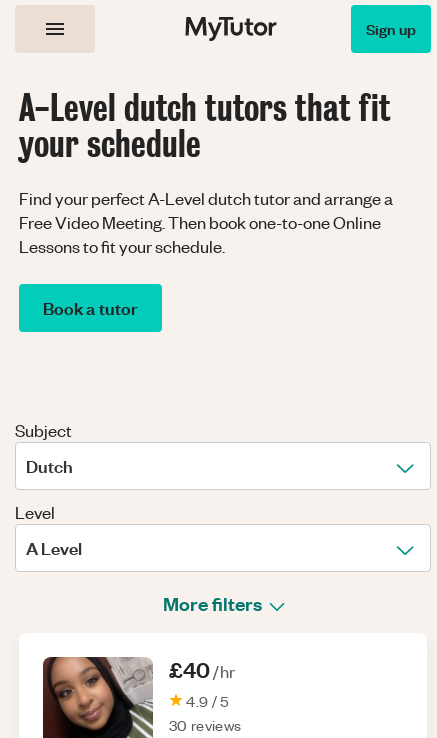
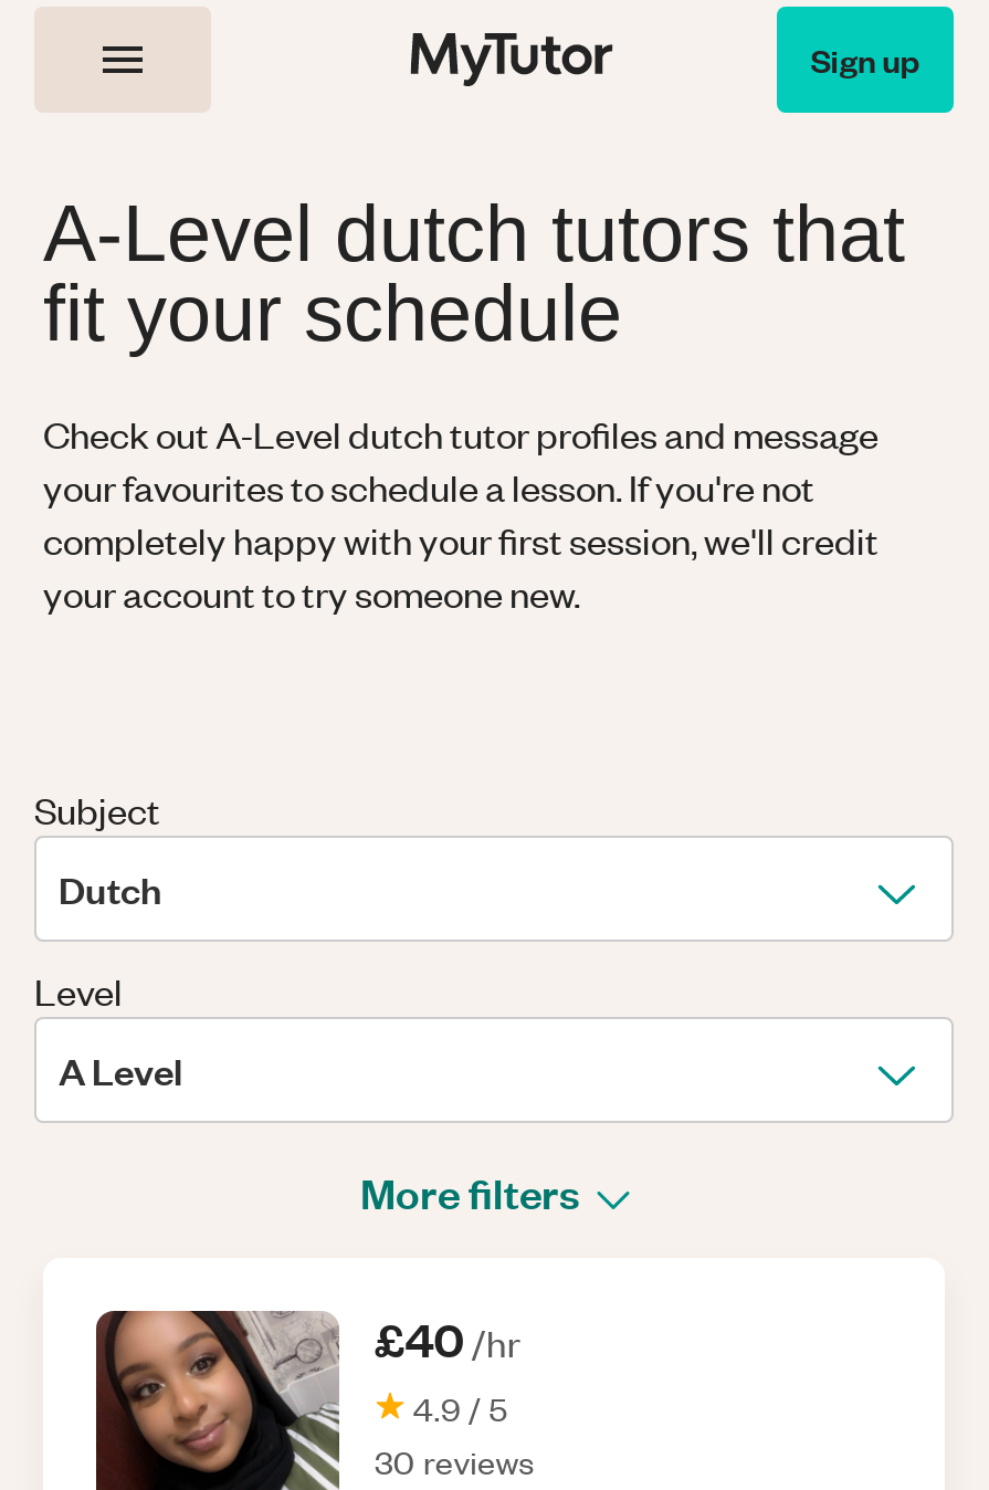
[19,86,393,319] A-Level dutch tutors that fit | your schedule | Find your perfect A-Level dutch tutor and arrange a | Free Video Meeting. Then book one-to-one Online | Lessons to fit your schedule. | Book a tutor -> [43,188,905,617] A-Level dutch tutors that | fit your schedule | Check out A-Level dutch tutor profiles and message | your favourites to schedule a lesson. If you're not | completely happy with your first session, we'll credit | your account to try someone new.

